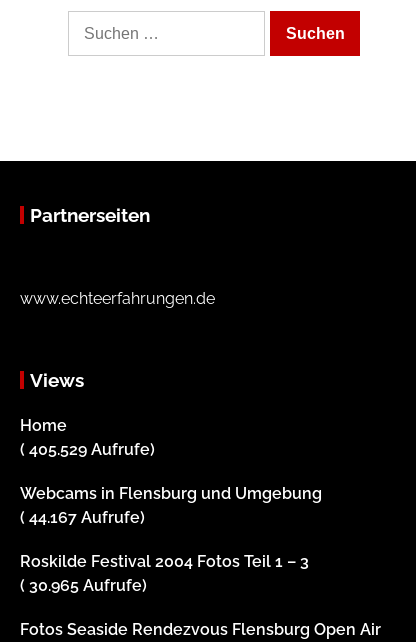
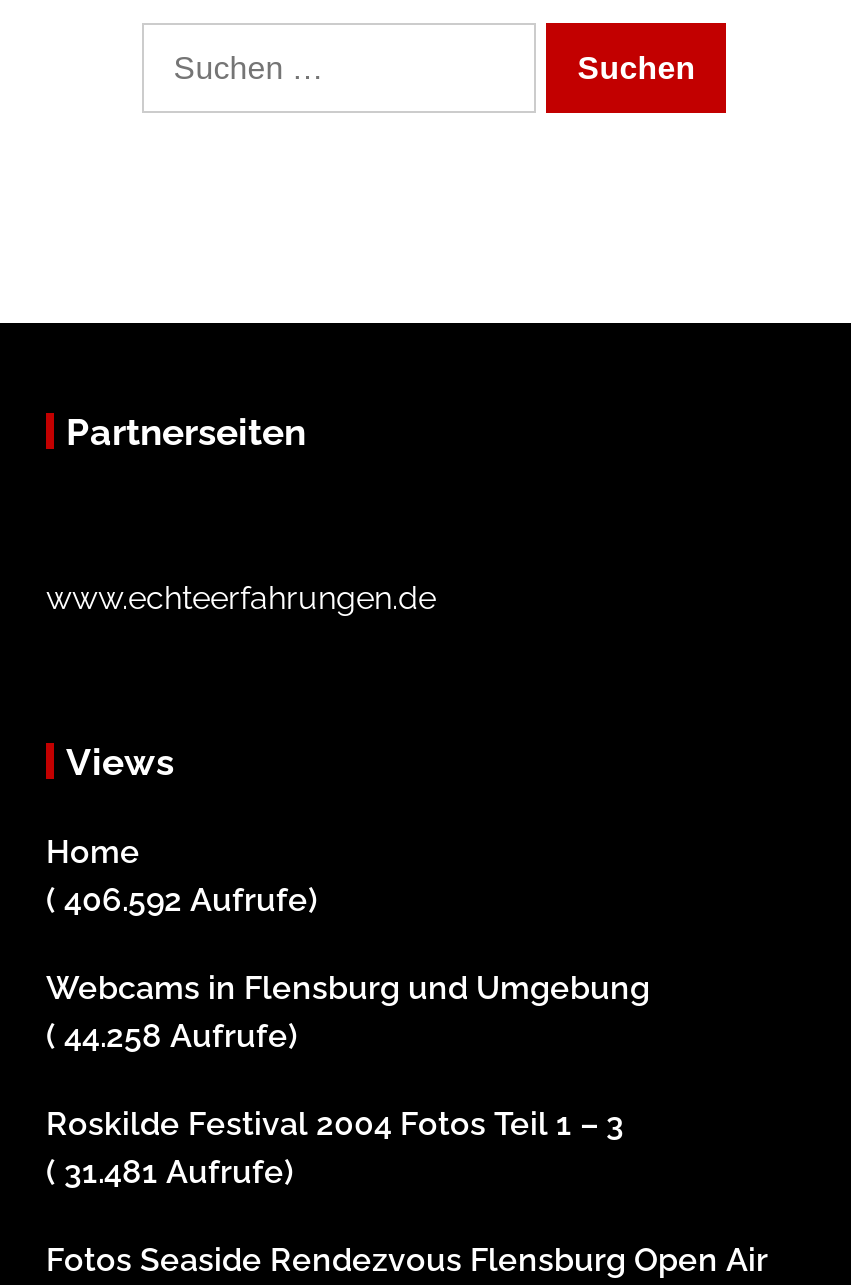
[20,440,155,459] ( 405.529 Aufrufe) -> [46,881,318,919] ( 406.592 Aufrufe)
[20,508,145,527] ( 44.167 Aufrufe) -> [46,1017,298,1055] ( 44.258 Aufrufe)
[20,576,147,595] ( 30.965 Aufrufe) -> [46,1153,294,1191] ( 31.481 Aufrufe)

